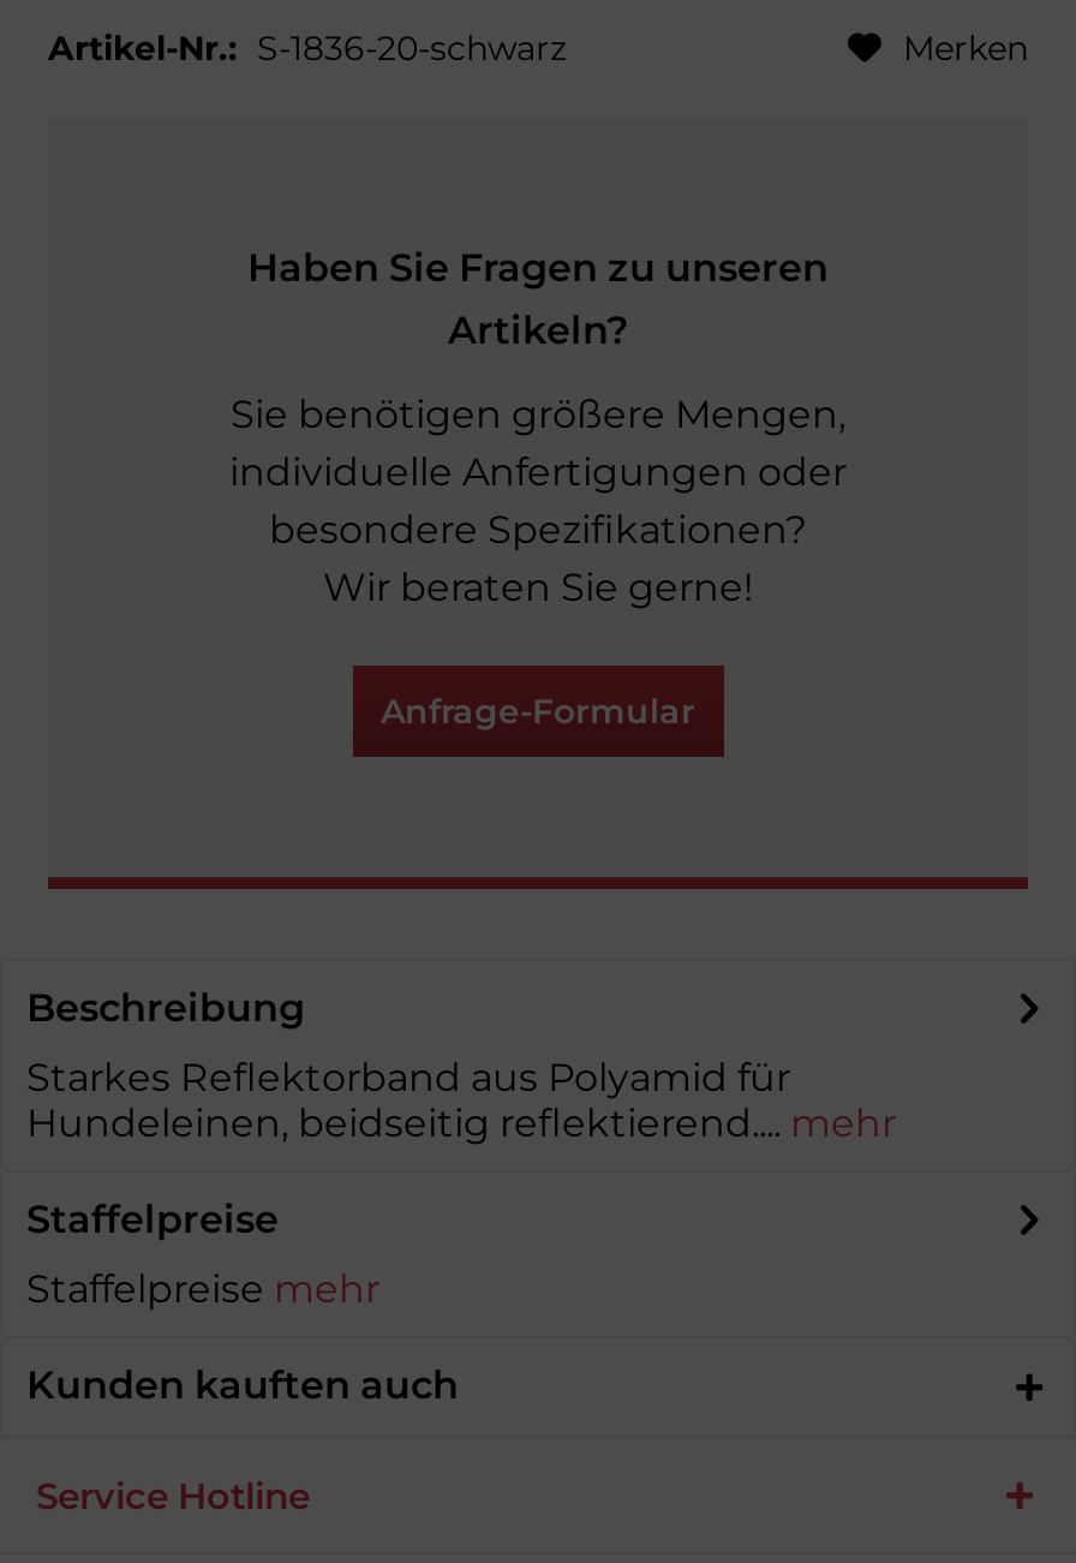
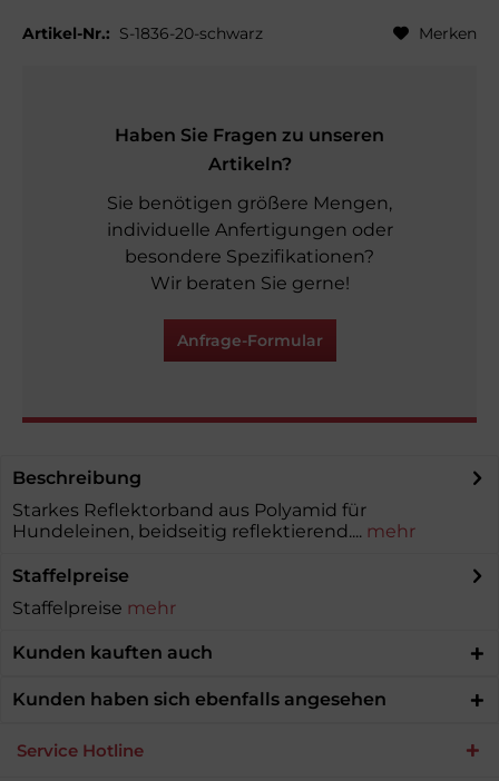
none -> [12,689,387,710] Kunden haben sich ebenfalls angesehen

